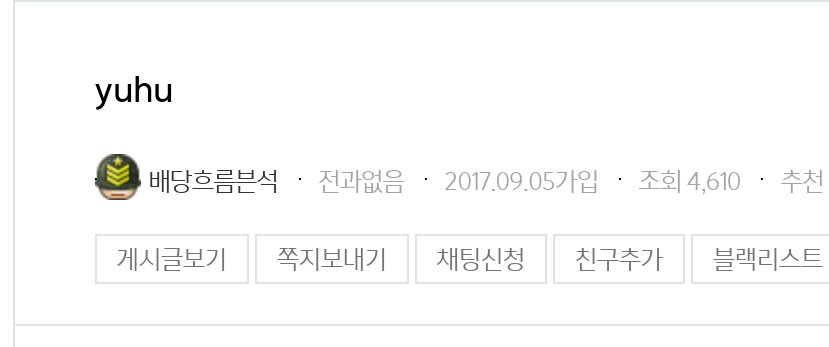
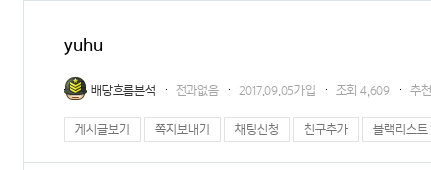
[638,166,741,196] 조회 4,610 -> [336,83,390,98] 조회 4,609

